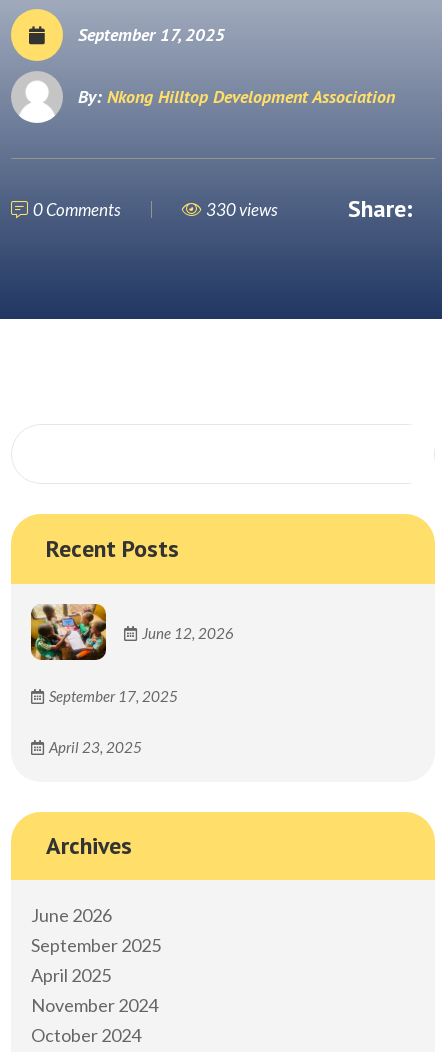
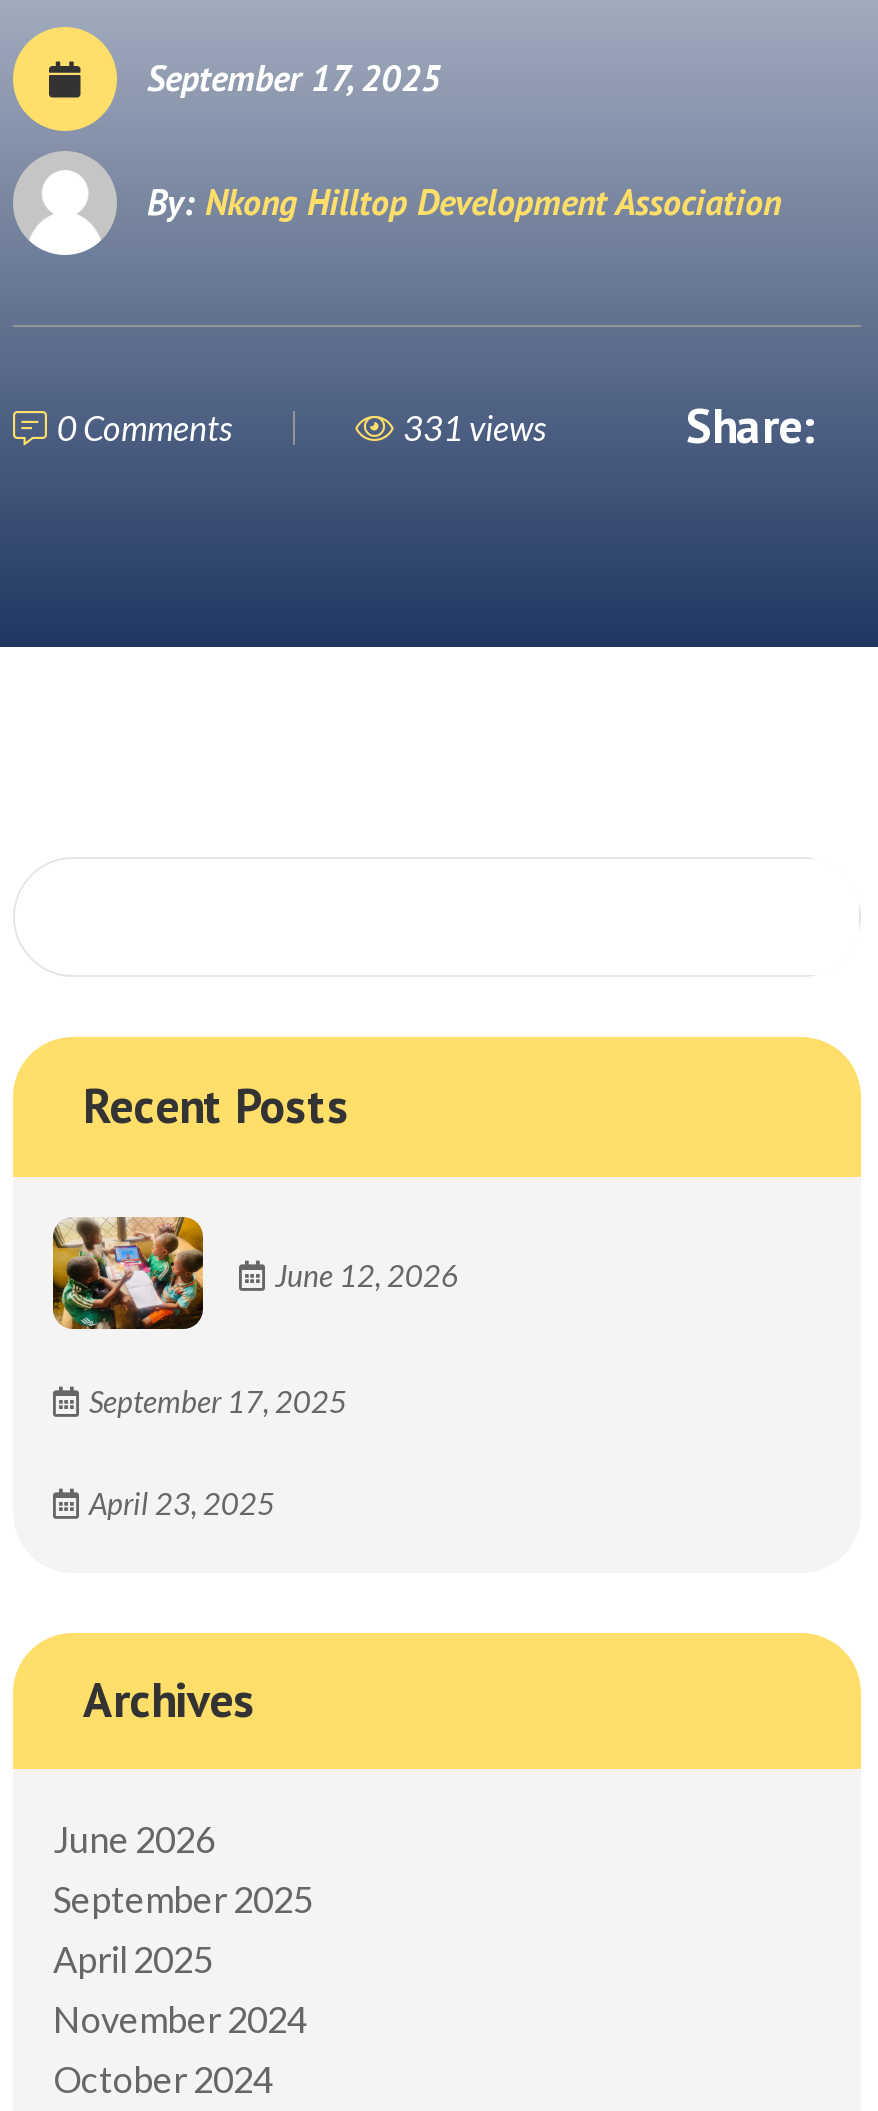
[206,198,278,219] 330 views -> [403,406,547,448] 331 views

